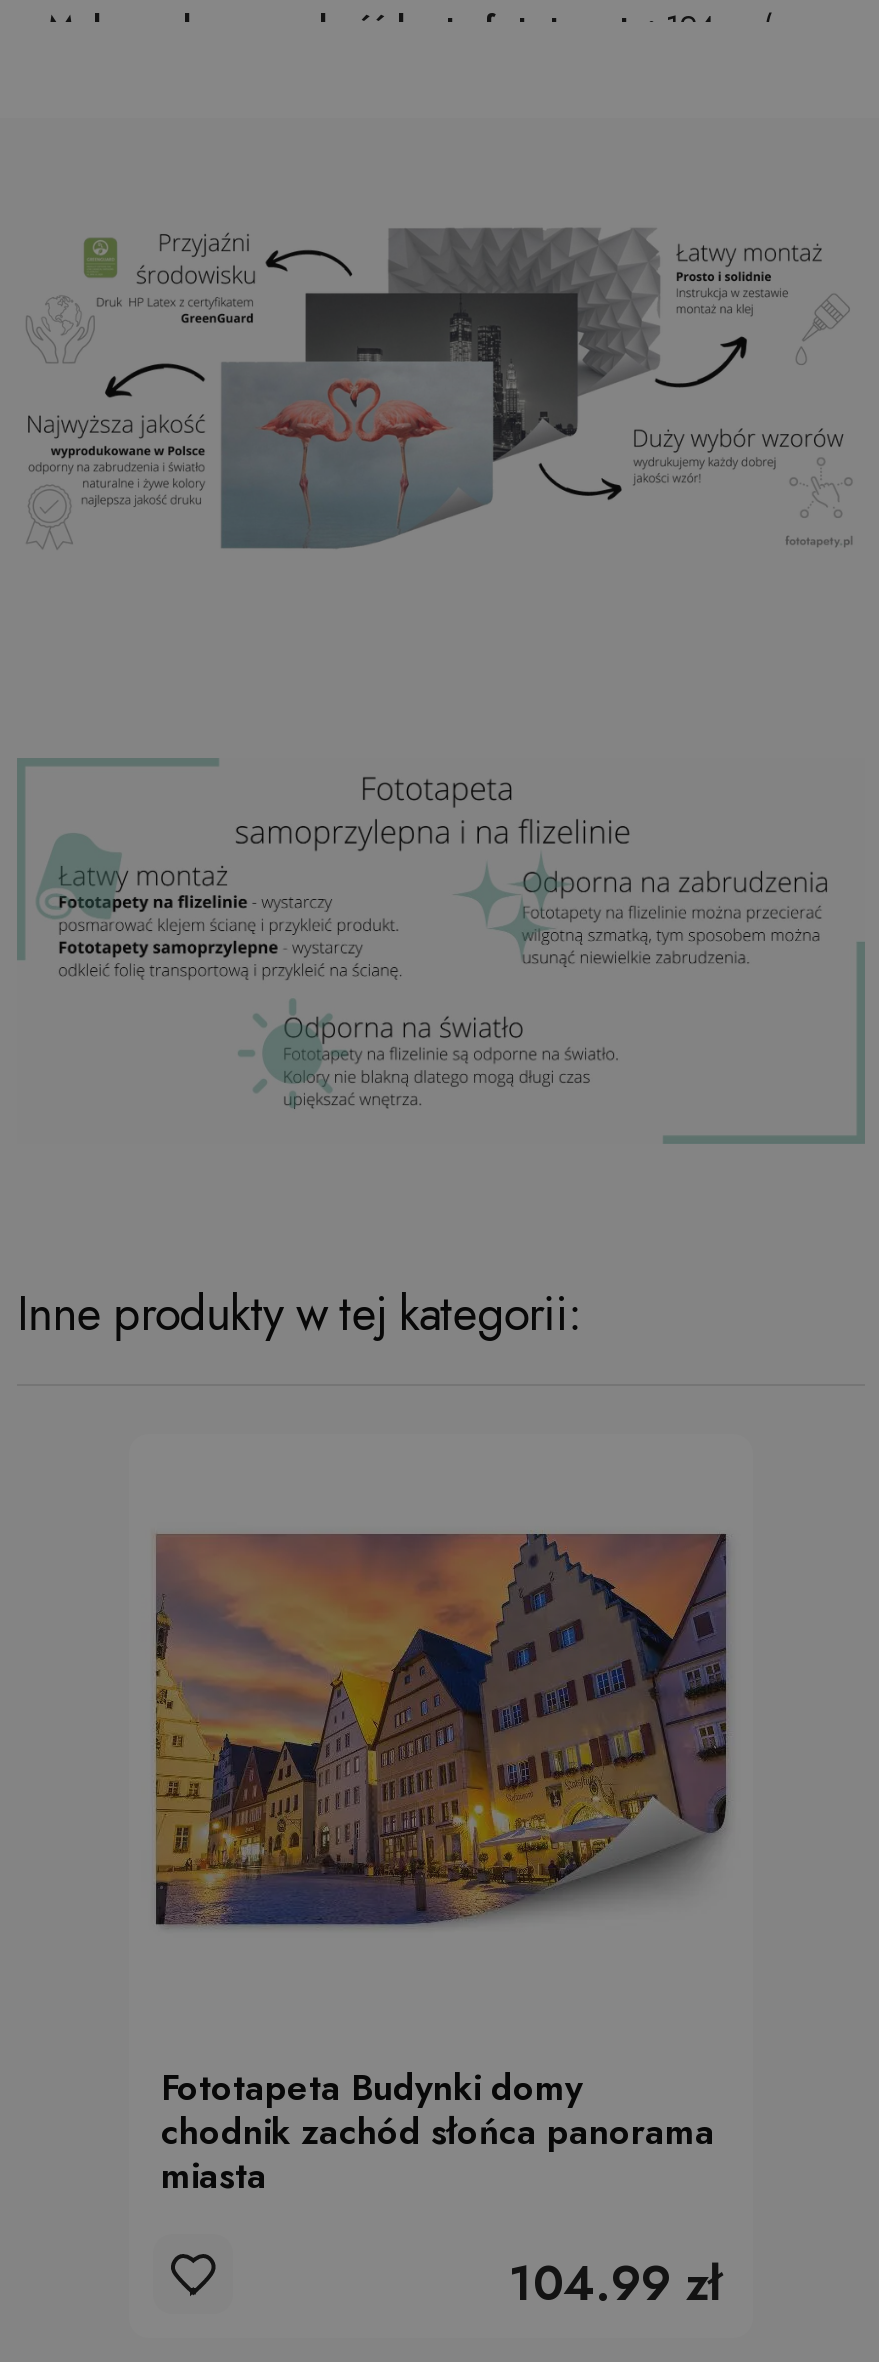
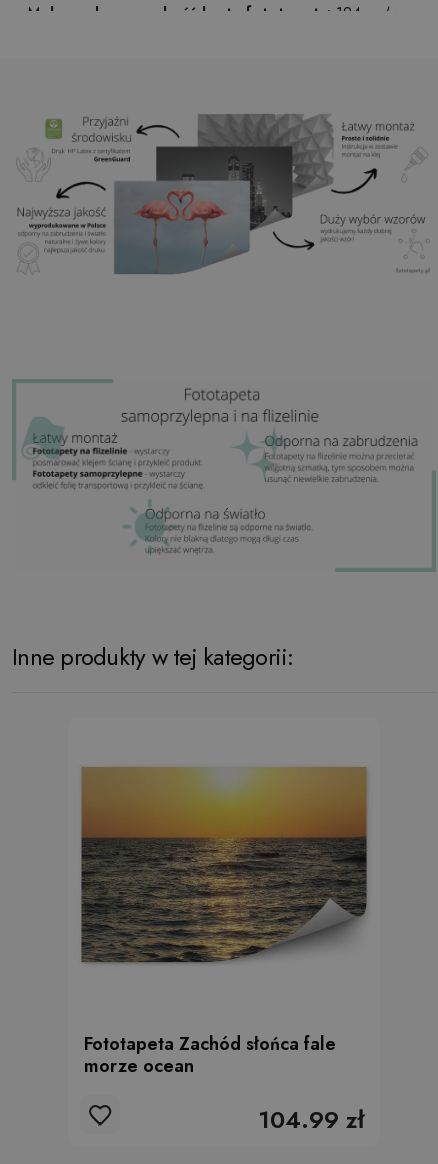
[153,1532,729,1926] [image] -> [80,766,368,963] [image]
[161,2061,715,2201] Fototapeta Budynki domy | chodnik zachód słońca panorama | miasta -> [84,1030,336,1078] Fototapeta Zachód słońca fale | morze ocean

